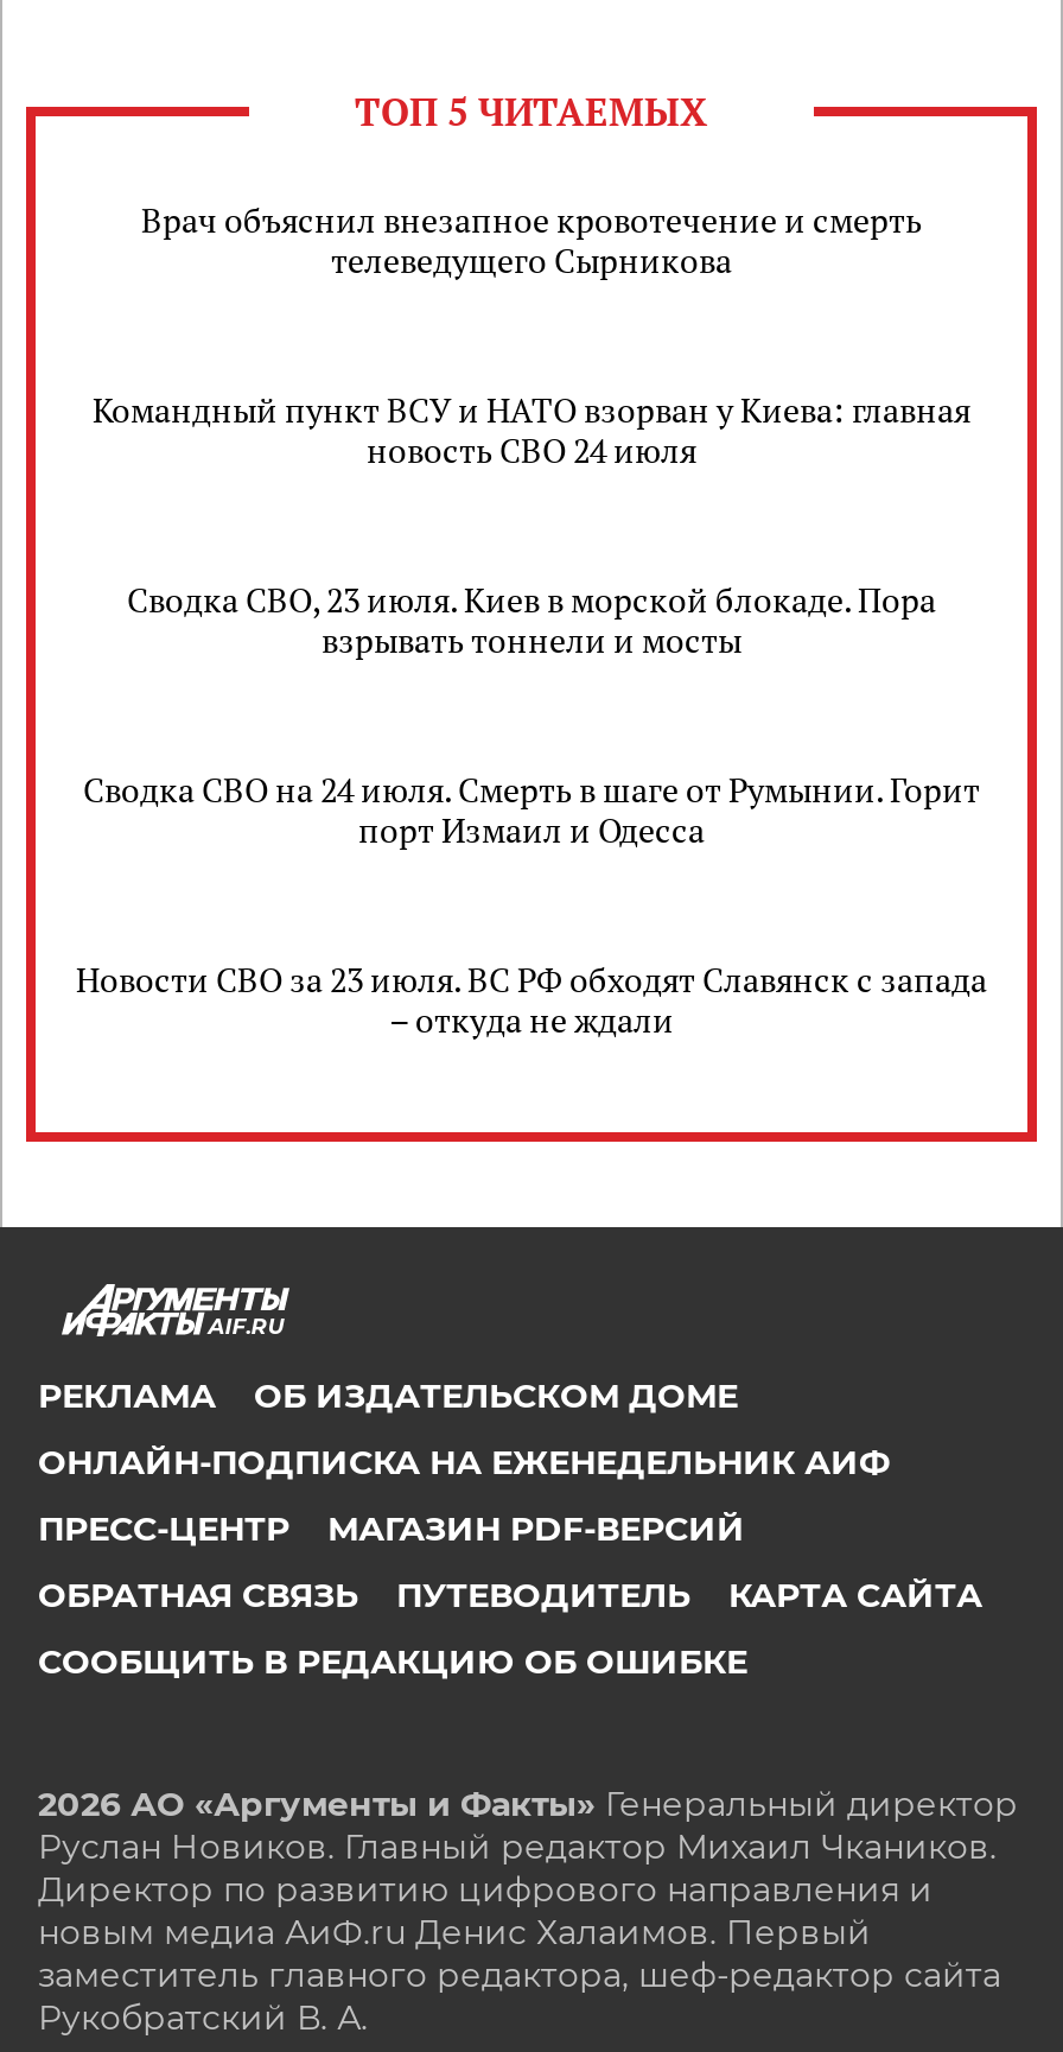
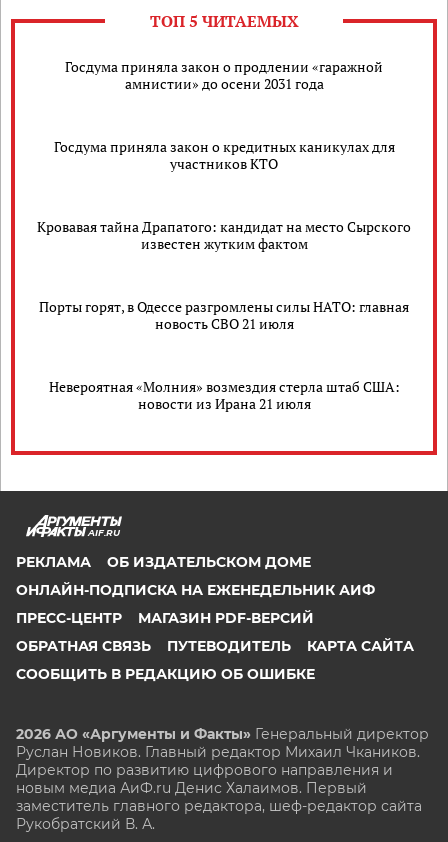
[141,197,922,282] Врач объяснил внезапное кровотечение и смерть | телеведущего Сырникова -> [65,57,383,93] Госдума приняла закон о продлении «гаражной | амнистии» до осени 2031 года
[93,387,970,472] Командный пункт ВСУ и НАТО взорван у Киева: главная | новость СВО 24 июля -> [53,137,394,173] Госдума приняла закон о кредитных каникулах для | участников КТО
[127,577,936,662] Сводка СВО, 23 июля. Киев в морской блокаде. Пора | взрывать тоннели и мосты -> [37,217,411,253] Кровавая тайна Драпатого: кандидат на место Сырского | известен жутким фактом
[83,767,980,852] Сводка СВО на 24 июля. Смерть в шаге от Румынии. Горит | порт Измаил и Одесса -> [39,297,409,333] Порты горят, в Одессе разгромлены силы НАТО: главная | новость СВО 21 июля
[76,957,987,1042] Новости СВО за 23 июля. ВС РФ обходят Славянск с запада | – откуда не ждали -> [48,377,399,413] Невероятная «Молния» возмездия стерла штаб США: | новости из Ирана 21 июля

